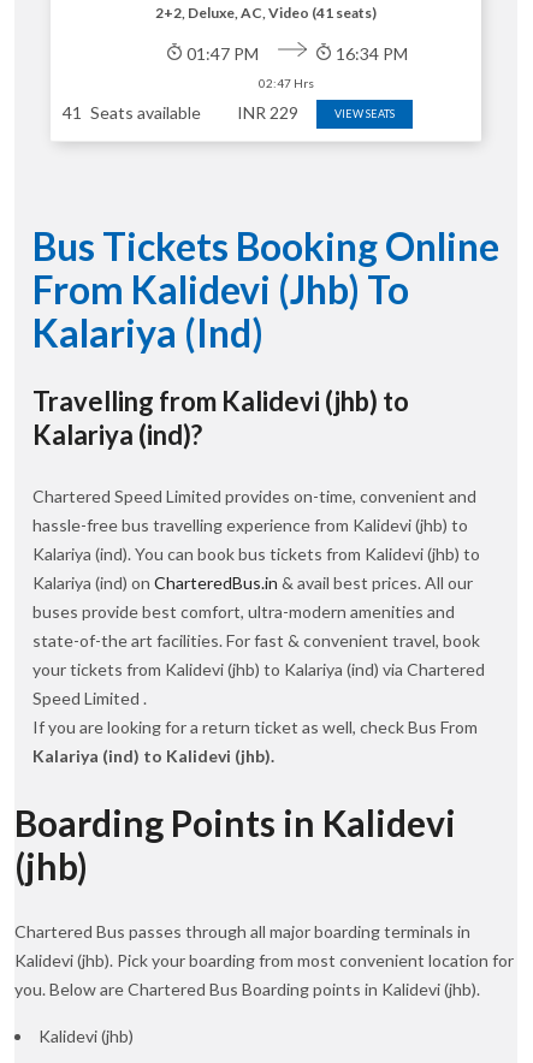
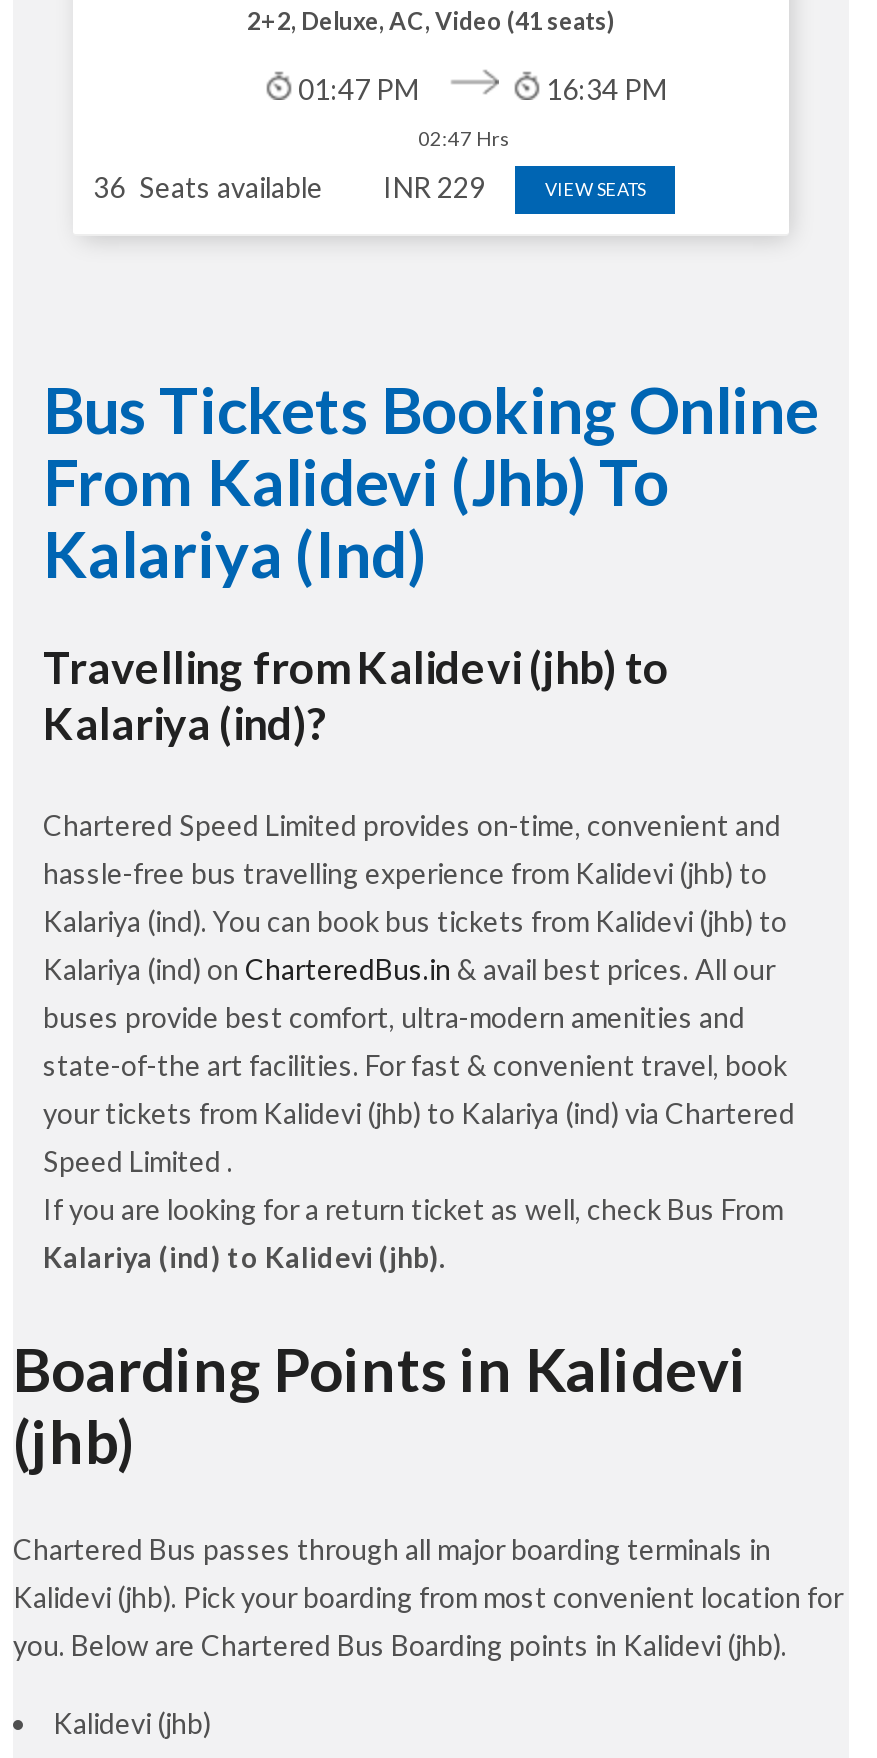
[63,102,201,123] 41 Seats available -> [93,170,323,204] 36 Seats available

